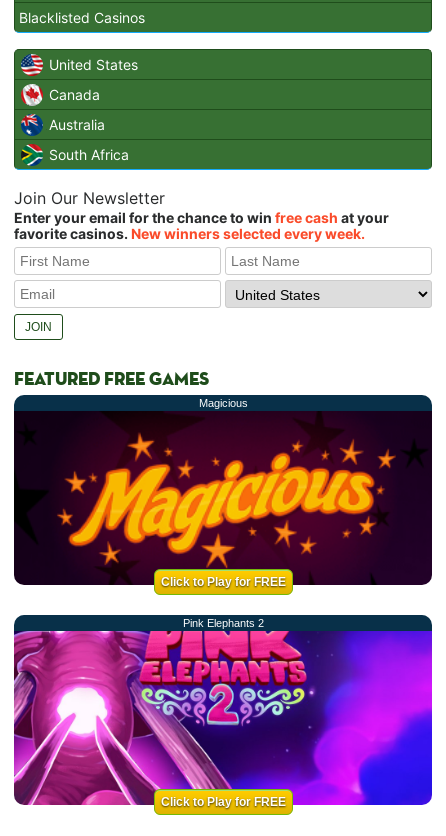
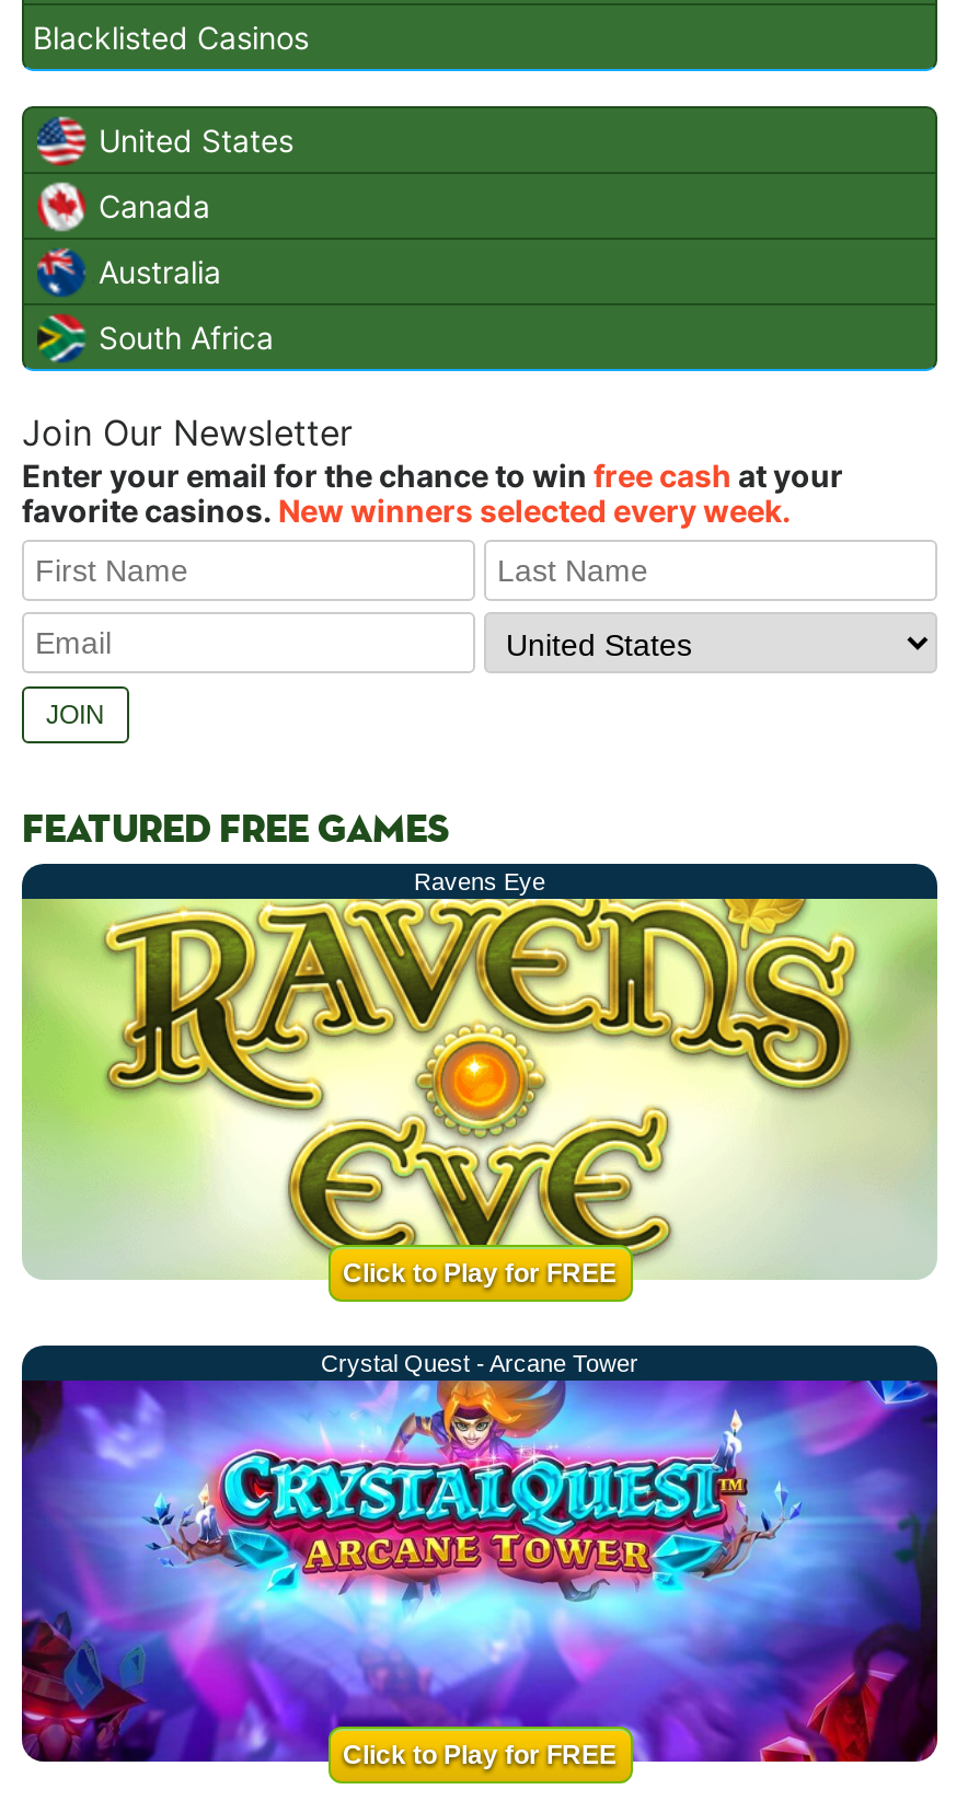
[198,397,247,409] Magicious -> [414,869,545,895] Ravens Eye
[13,411,433,629] [image] | Pink Elephants 2 -> [20,897,940,1377] [image] | Crystal Quest - Arcane Tower
[13,630,433,806] [image] -> [20,1378,940,1764] [image]

